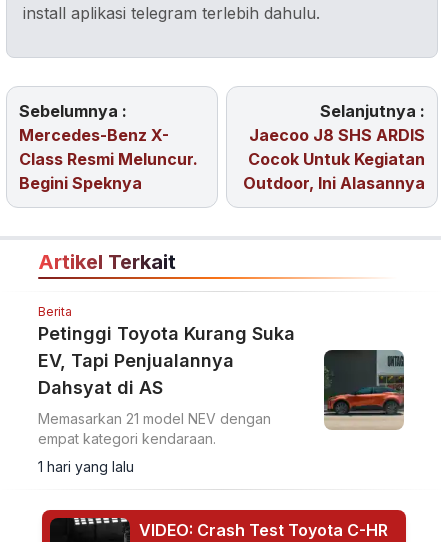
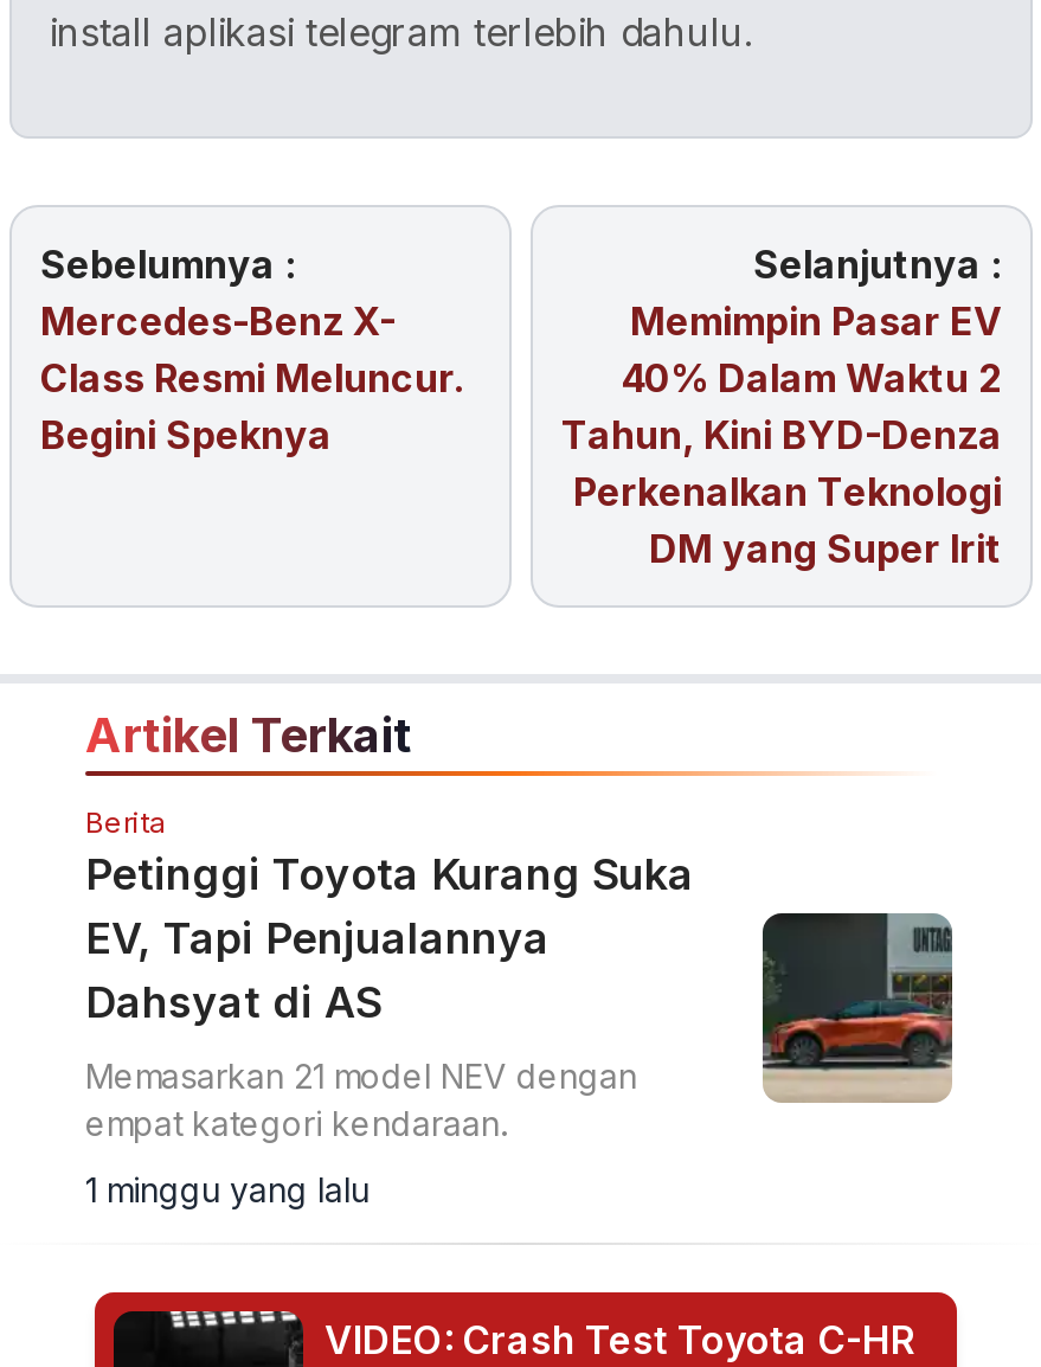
[243,125,425,193] Jaecoo J8 SHS ARDIS | Cocok Untuk Kegiatan | Outdoor, Ini Alasannya -> [561,296,1002,570] Memimpin Pasar EV | 40% Dalam Waktu 2 | Tahun, Kini BYD-Denza | Perkenalkan Teknologi | DM yang Super Irit
[38,458,134,475] 1 hari yang lalu -> [85,1168,370,1208] 1 minggu yang lalu

